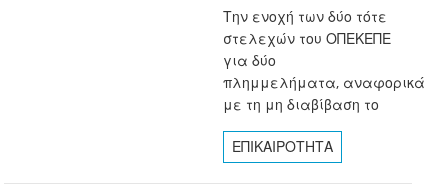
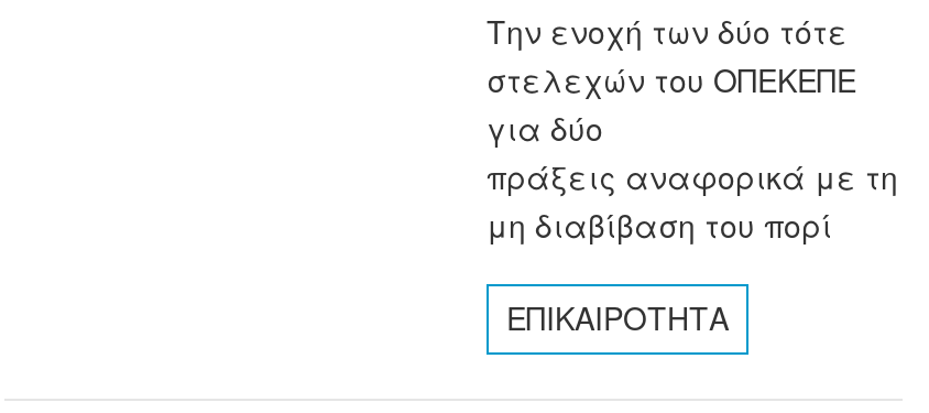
[223,73,425,114] πλημμελήματα, αναφορικά | με τη μη διαβίβαση το -> [487,156,898,246] πράξεις αναφορικά με τη | μη διαβίβαση του πορί

